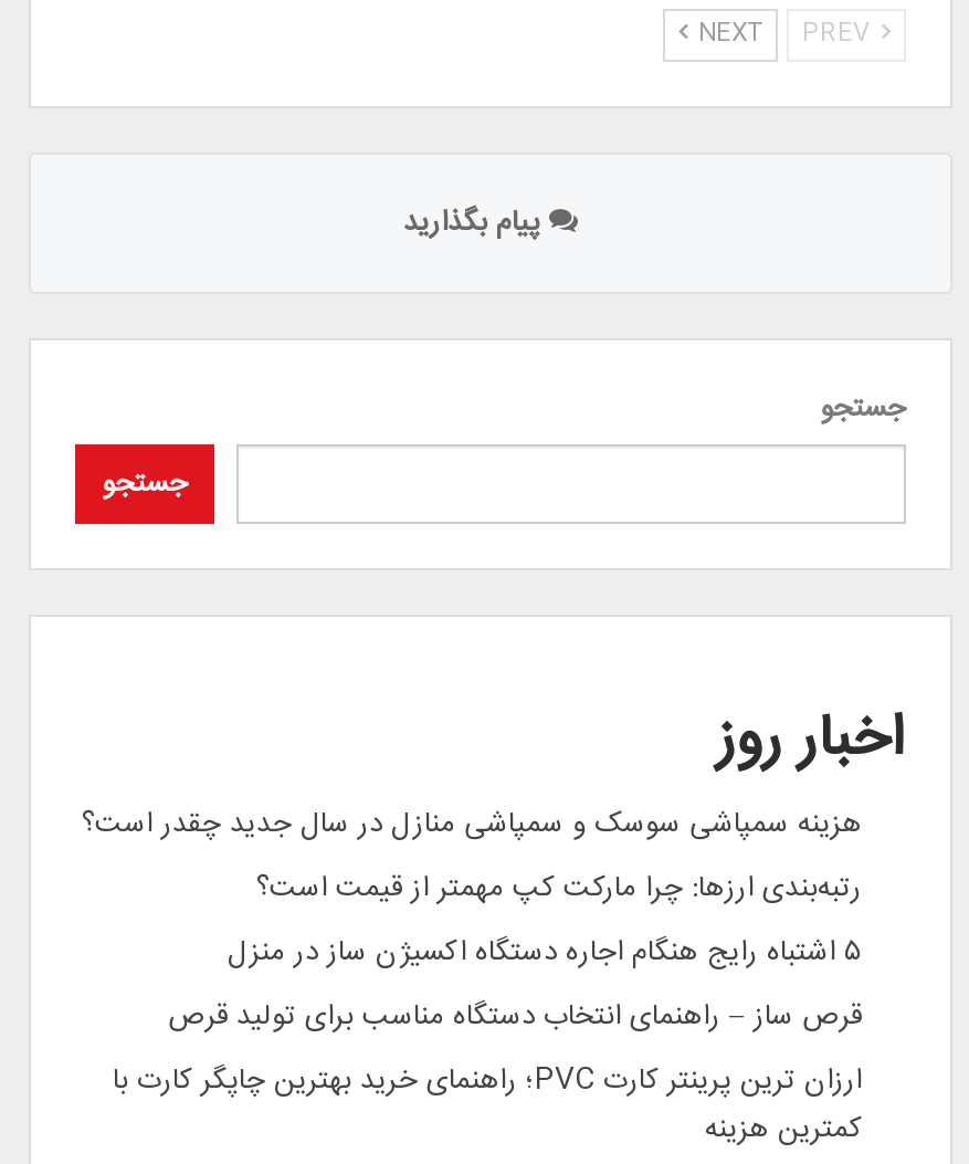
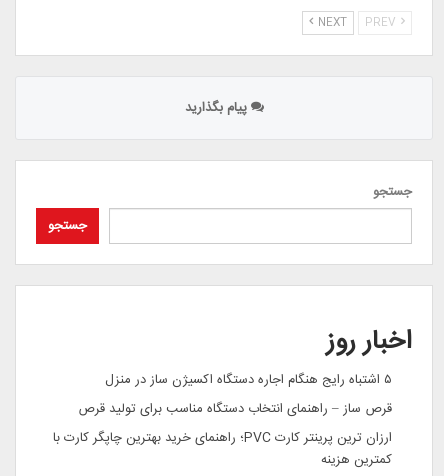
[82,800,862,913] هزینه سمپاشی سوسک و سمپاشی منازل در سال جدید چقدر است؟ | رتبه‌بندی ارزها: چرا مارکت کپ مهمتر از قیمت است؟ -> none

